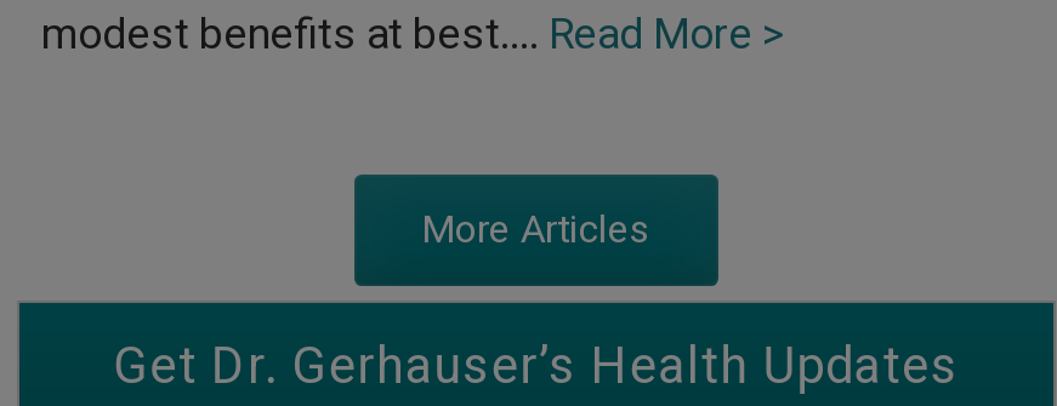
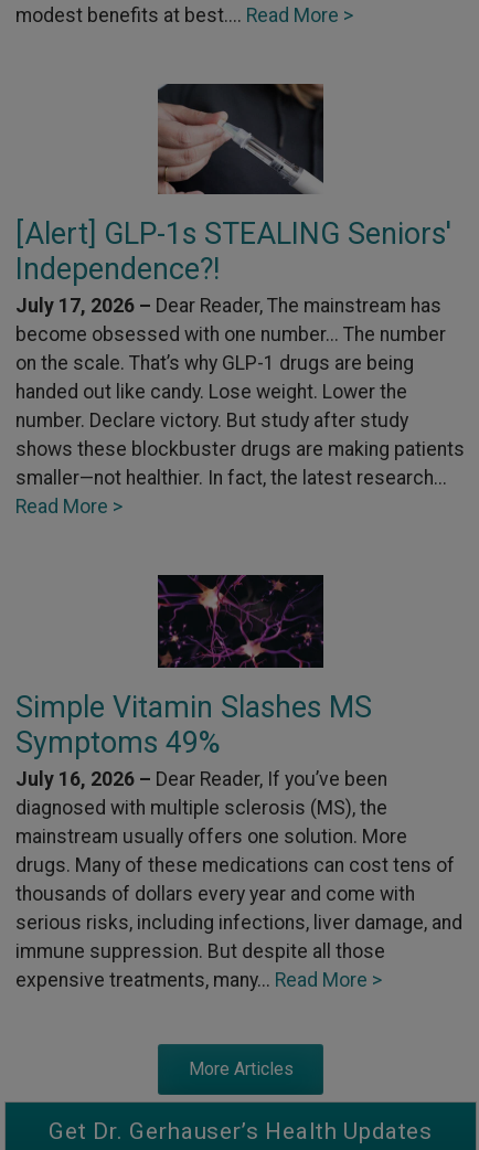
none -> [15,83,465,517] [image] | [Alert] GLP-1s STEALING Seniors' | Independence?! | July 17, 2026 – Dear Reader, The mainstream has | become obsessed with one number... The number | on the scale. That’s why GLP-1 drugs are being | handed out like candy. Lose weight. Lower the | number. Declare victory. But study after study | shows these blockbuster drugs are making patients | smaller—not healthier. In fact, the latest research... | Read More >
none -> [15,574,462,991] [image] | Simple Vitamin Slashes MS | Symptoms 49% | July 16, 2026 – Dear Reader, If you’ve been | diagnosed with multiple sclerosis (MS), the | mainstream usually offers one solution. More | drugs. Many of these medications can cost tens of | thousands of dollars every year and come with | serious risks, including infections, liver damage, and | immune suppression. But despite all those | expensive treatments, many... Read More >

